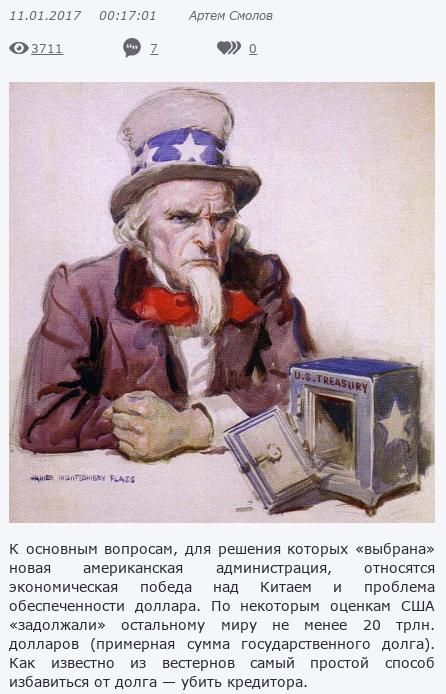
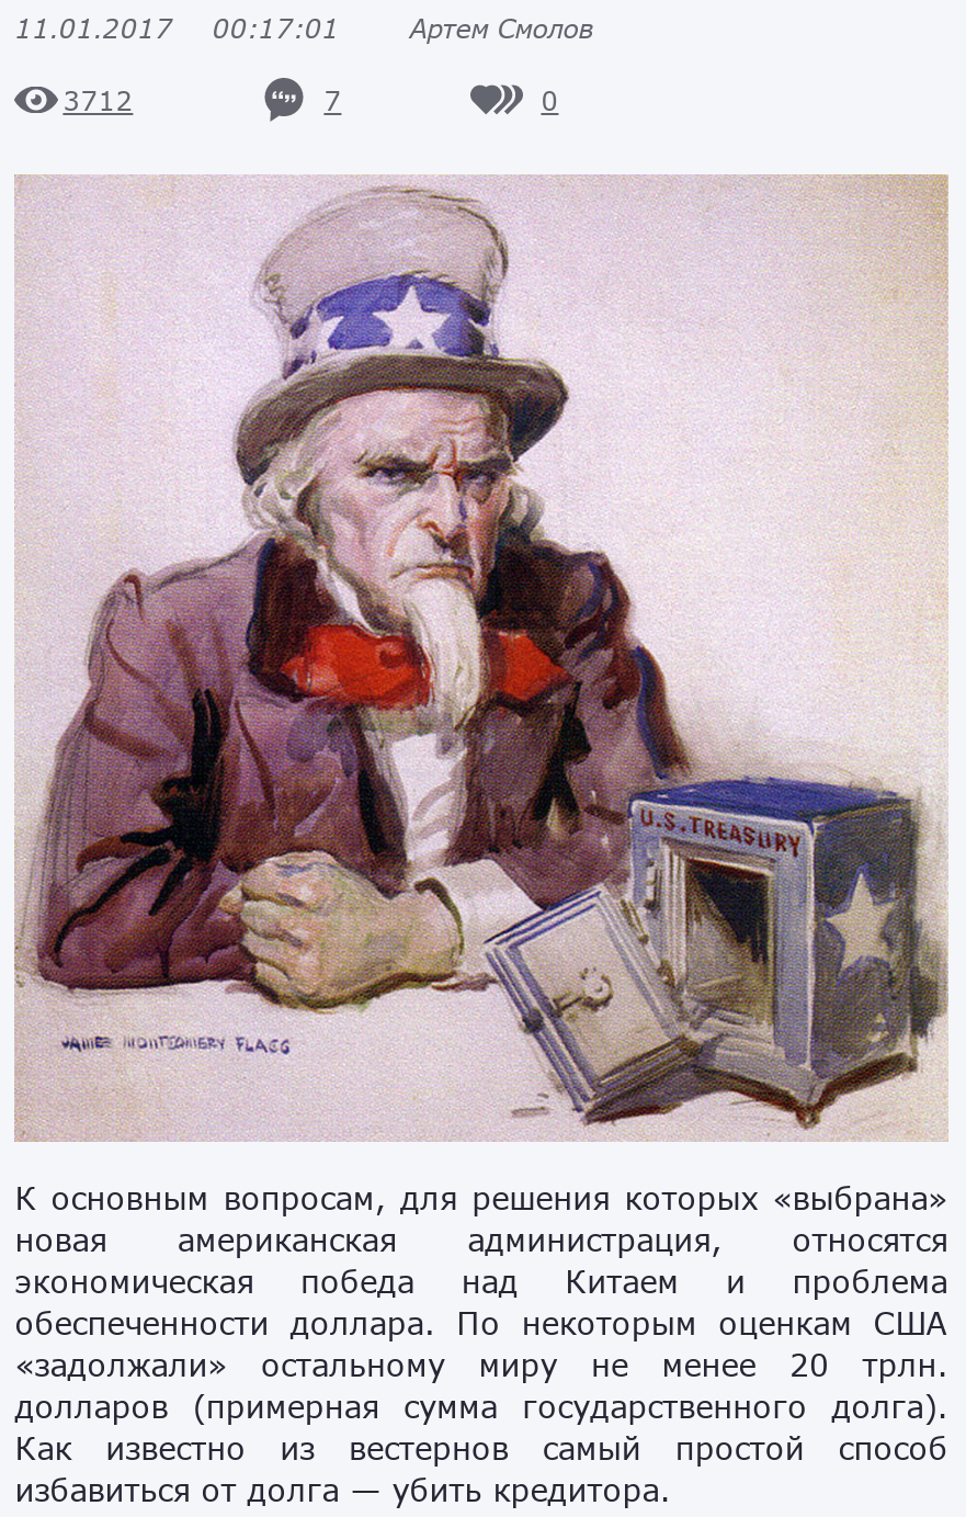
[31,41,63,56] 3711 -> [63,84,133,117] 3712

